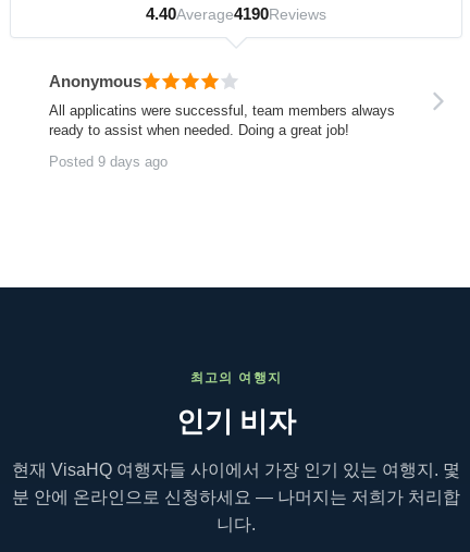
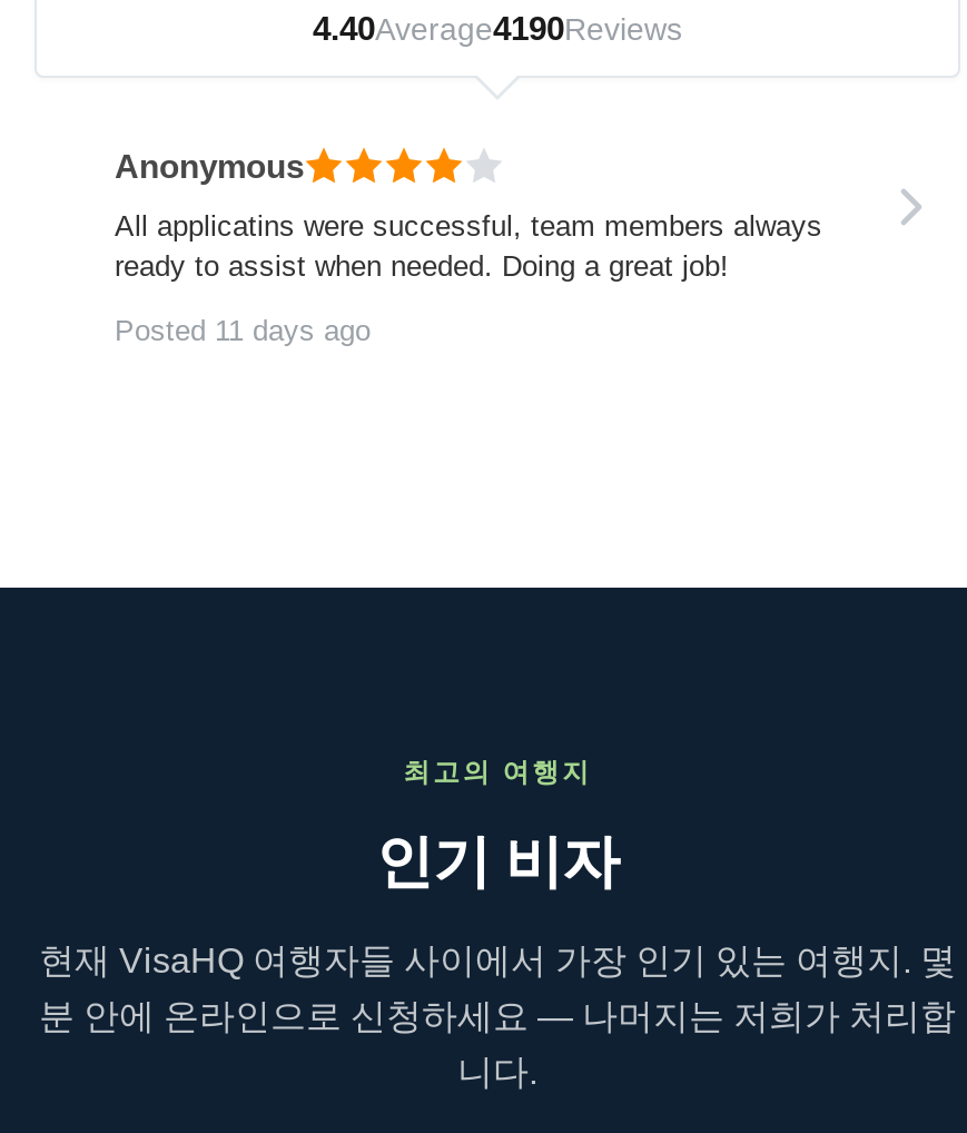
[49,154,168,170] Posted 9 days ago -> [115,314,371,347] Posted 11 days ago

